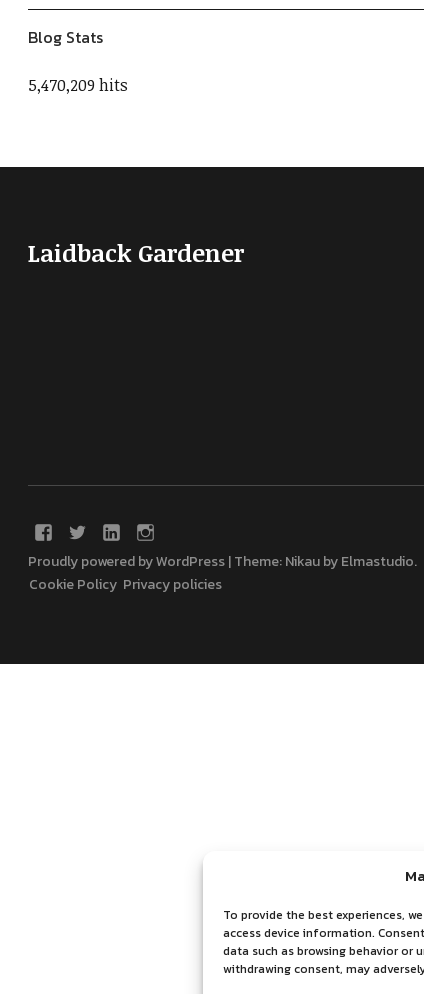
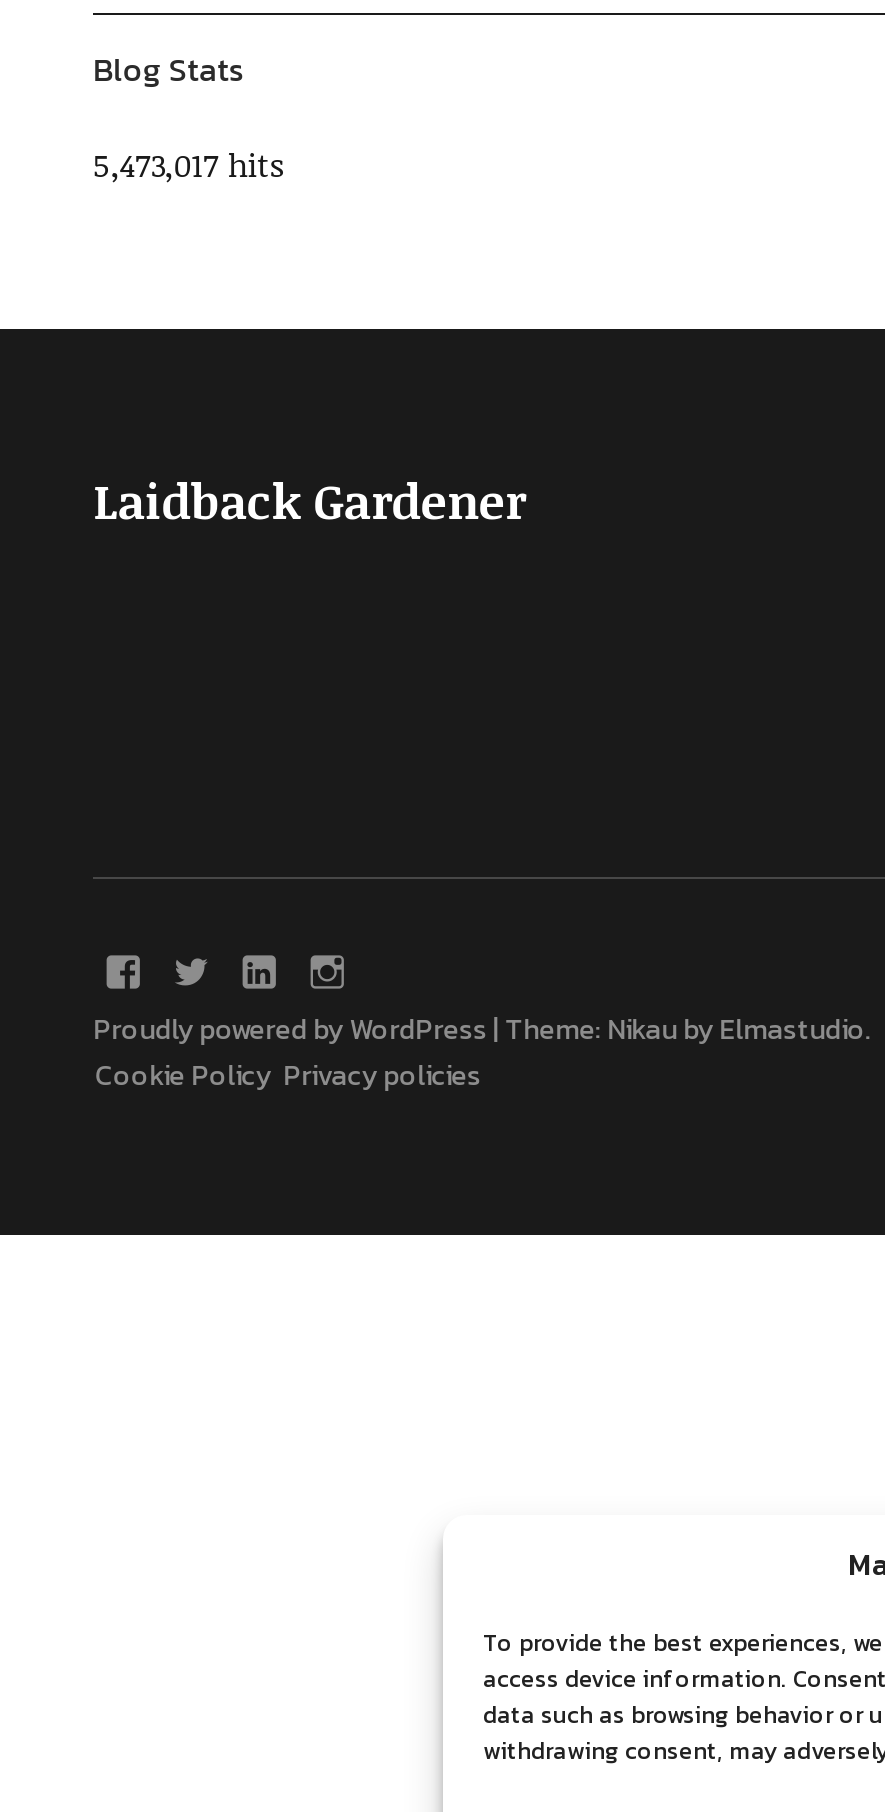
[28,74,128,96] 5,470,209 hits -> [93,143,285,187] 5,473,017 hits

